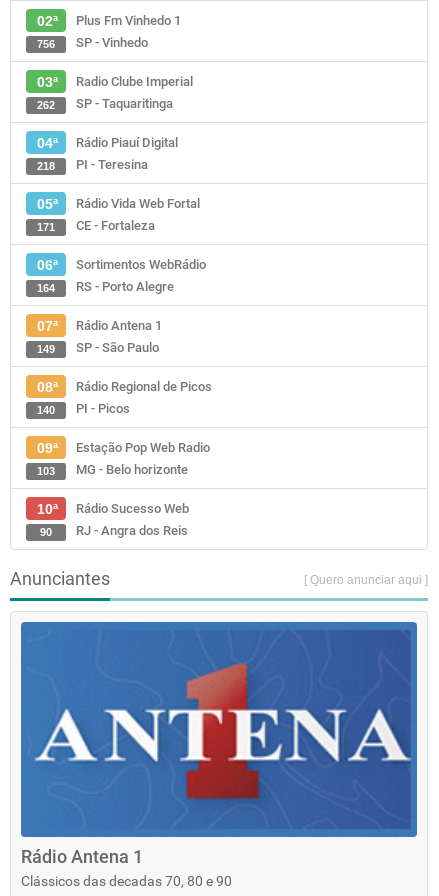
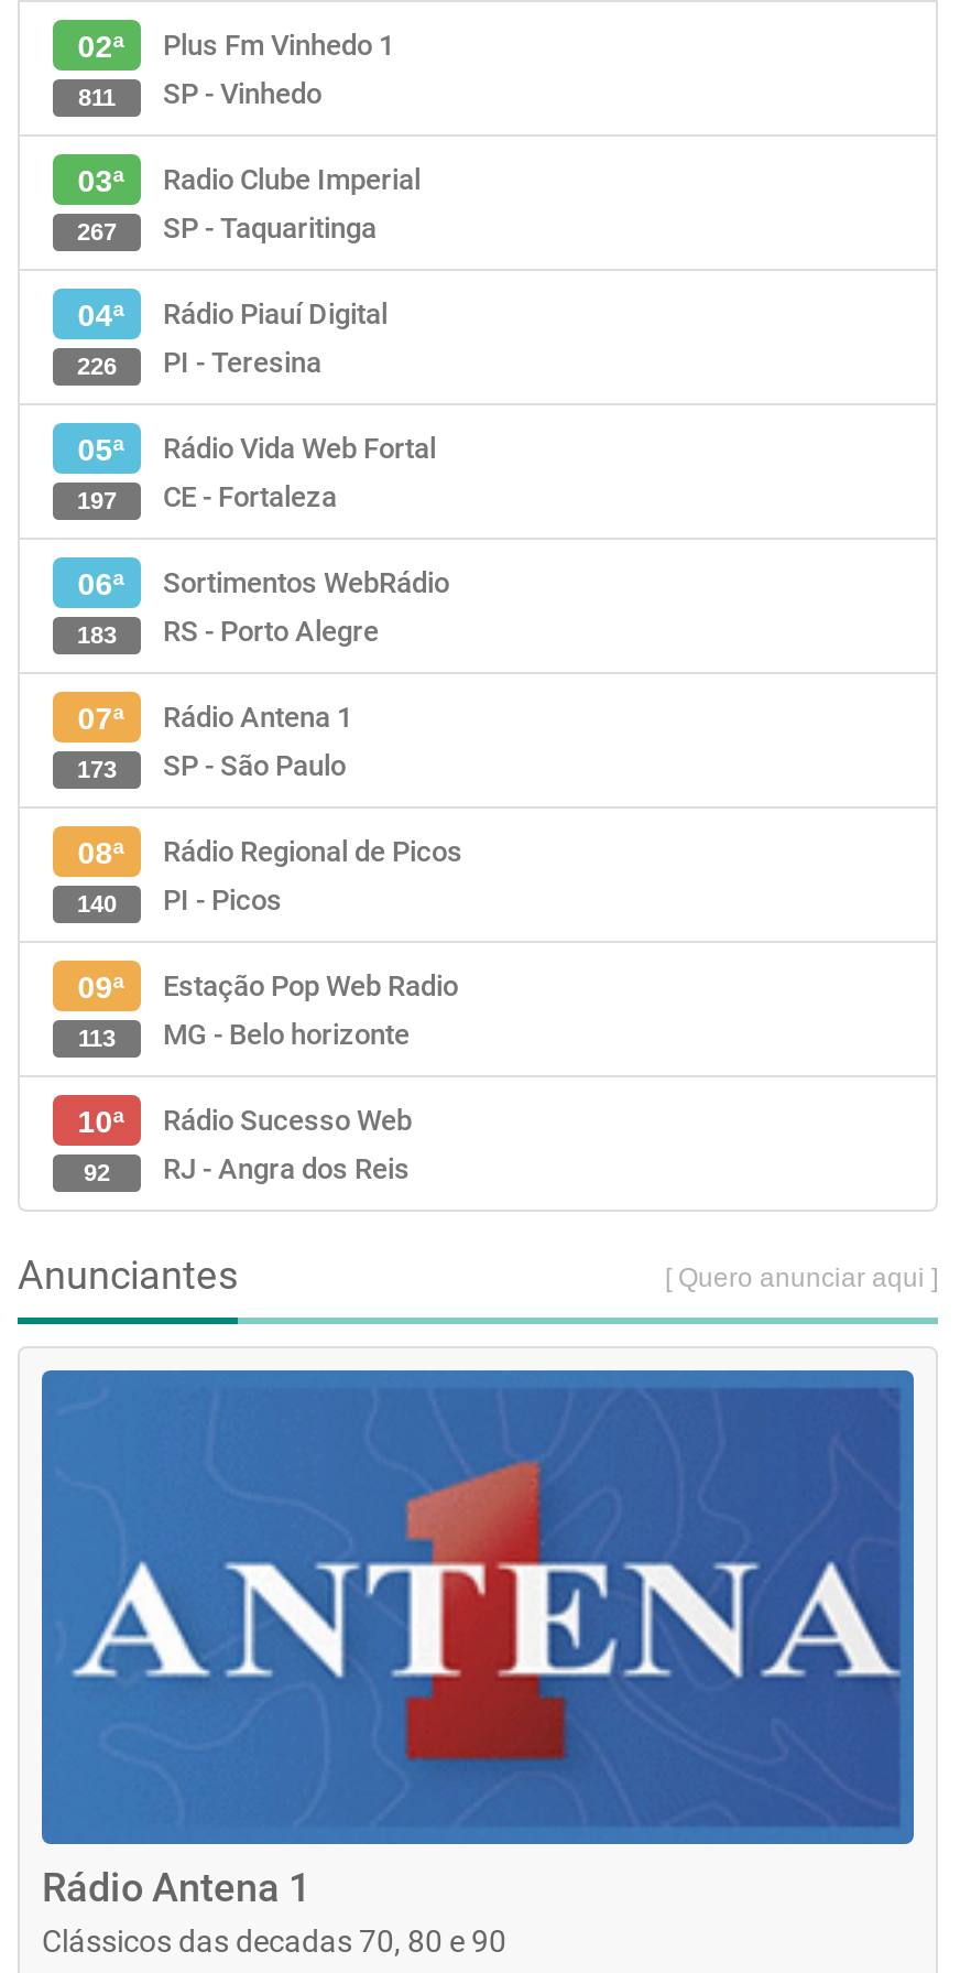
[37,35,148,50] 756 SP - Vinhedo -> [78,77,321,110] 811 SP - Vinhedo
[37,96,173,111] 262 SP - Taquaritinga -> [77,212,377,245] 267 SP - Taquaritinga
[37,157,148,172] 218 PI - Teresina -> [77,346,321,379] 226 PI - Teresina
[37,218,155,233] 171 CE - Fortaleza -> [77,480,337,513] 197 CE - Fortaleza
[37,279,174,294] 164 RS - Porto Alegre -> [77,615,379,648] 183 RS - Porto Alegre
[37,340,159,355] 149 SP - São Paulo -> [77,749,346,782] 173 SP - São Paulo
[37,462,188,477] 103 MG - Belo horizonte -> [78,1018,410,1051] 113 MG - Belo horizonte
[40,523,188,538] 90 RJ - Angra dos Reis -> [84,1152,410,1185] 92 RJ - Angra dos Reis

